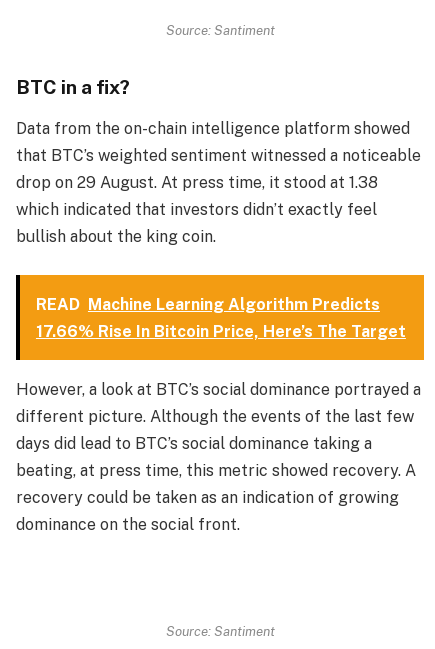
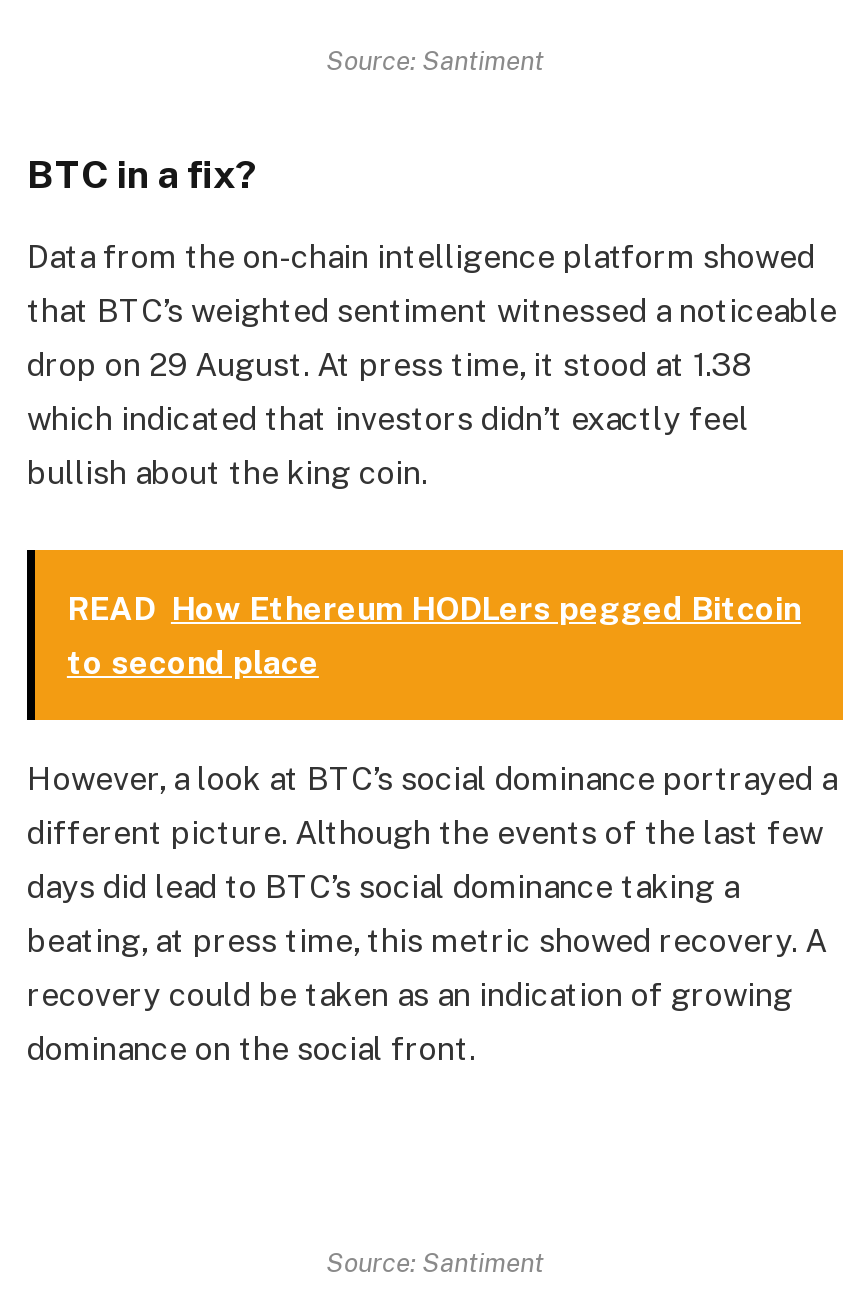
[36,294,406,340] READ Machine Learning Algorithm Predicts | 17.66% Rise In Bitcoin Price, Here’s The Target -> [67,589,801,681] READ How Ethereum HODLers pegged Bitcoin | to second place

